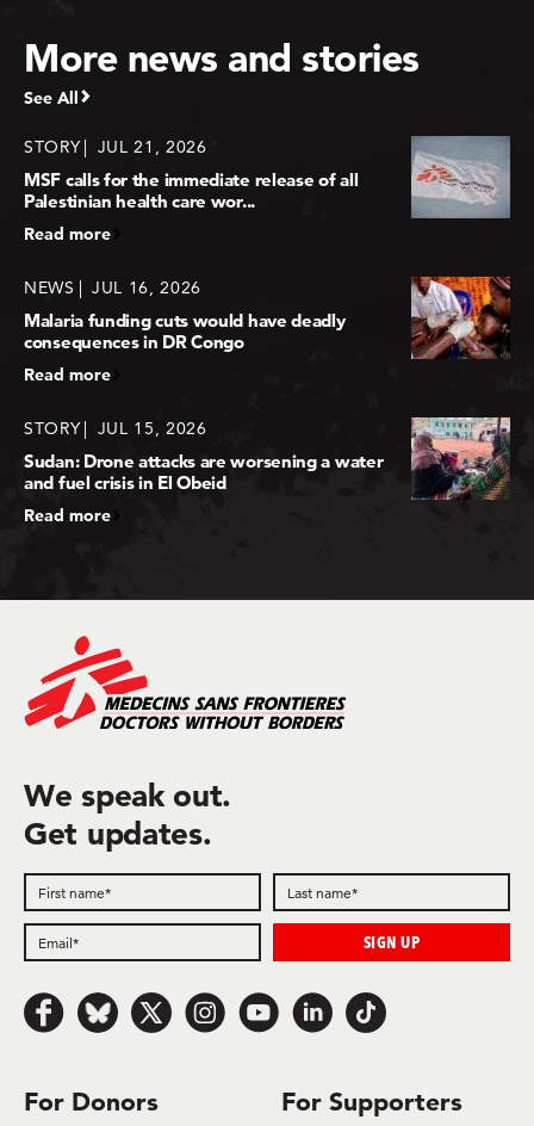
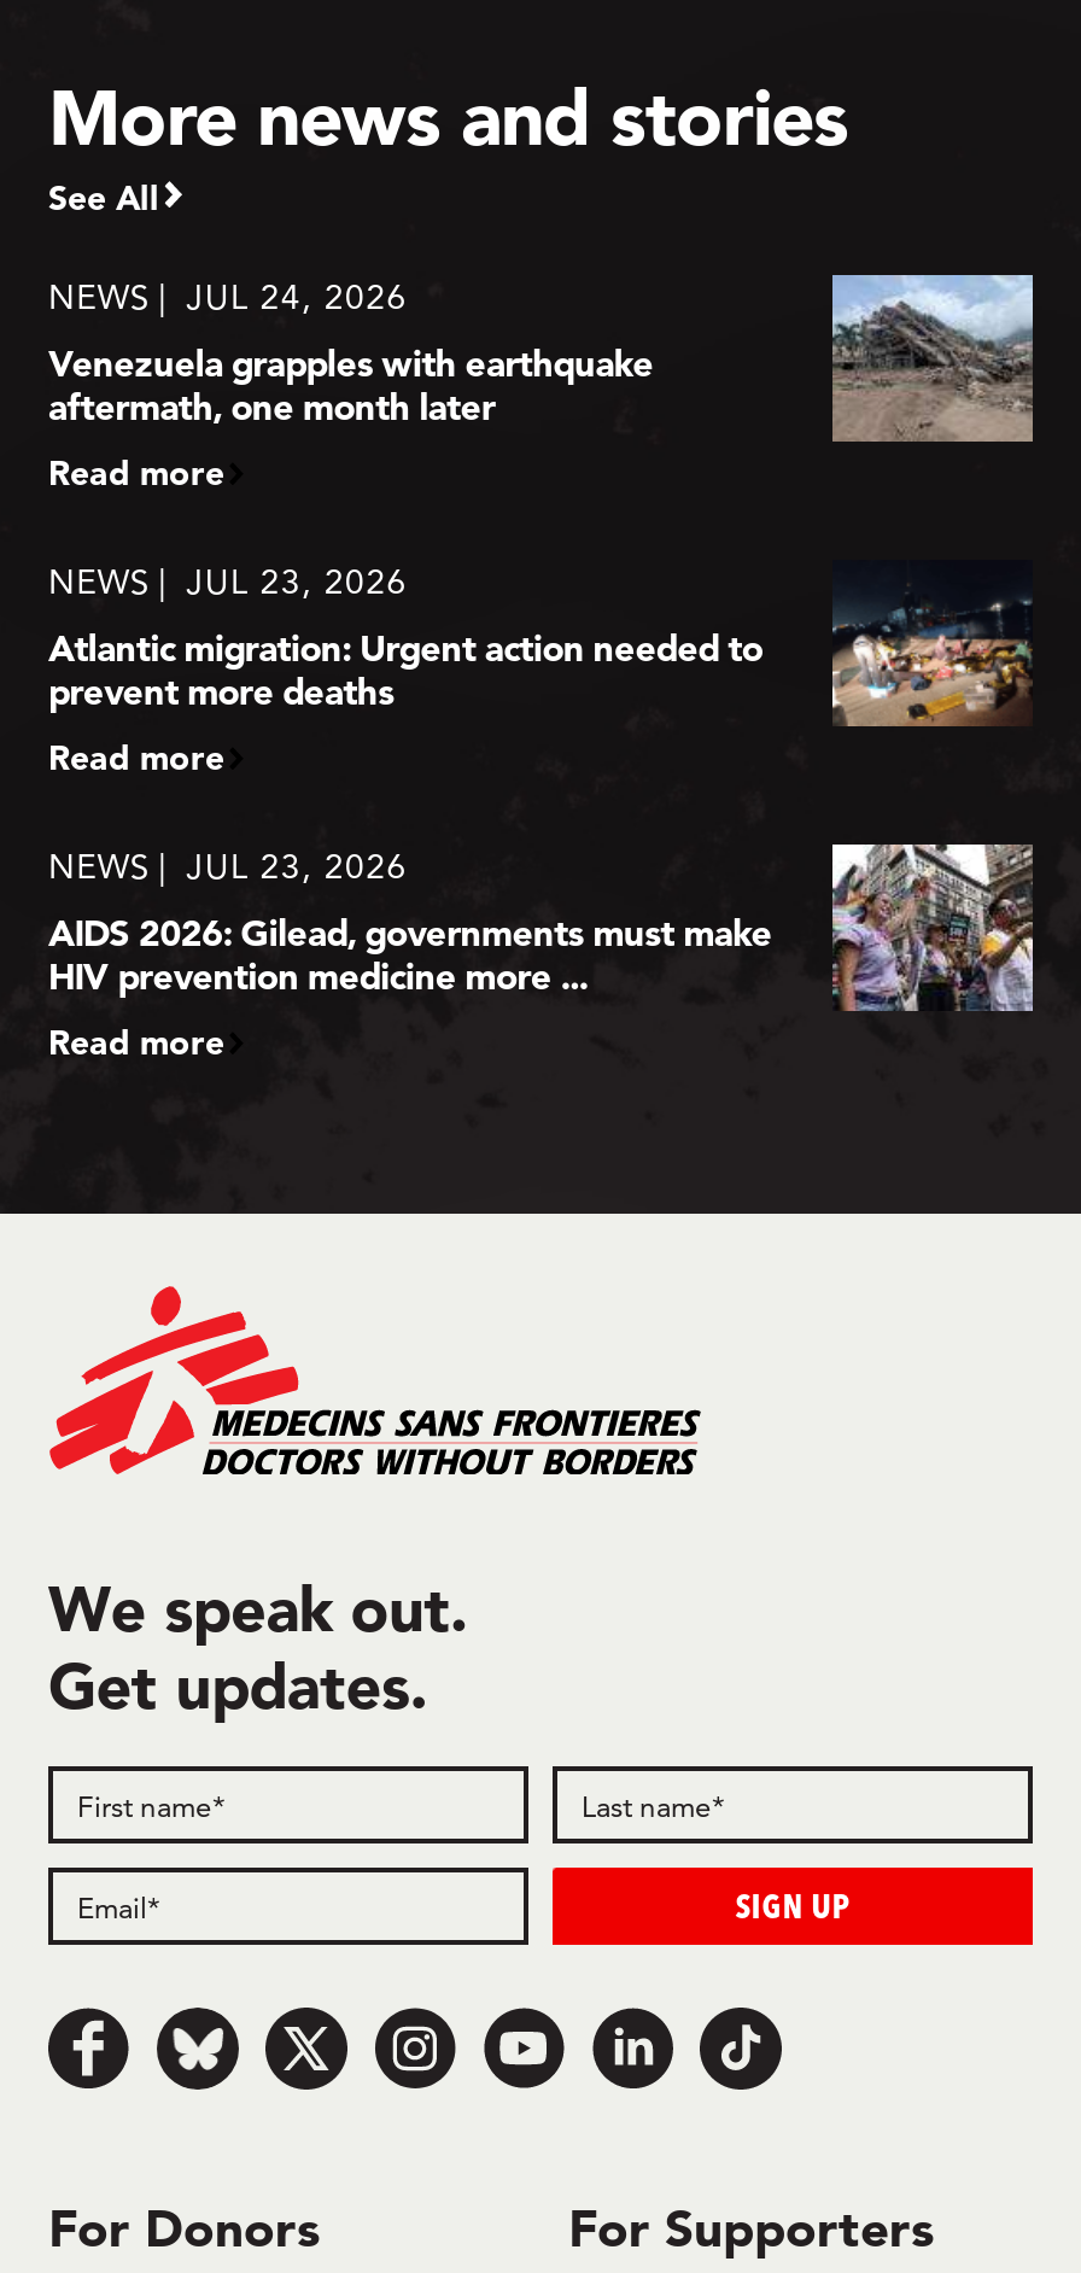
[24,135,207,157] STORY | JUL 21, 2026 -> [48,274,408,317] NEWS | JUL 24, 2026
[411,136,510,218] [image] -> [832,275,1033,442] [image]
[24,168,358,212] MSF calls for the immediate release of all | Palestinian health care wor... -> [48,339,653,428] Venezuela grapples with earthquake | aftermath, one month later
[24,276,201,298] NEWS JUL 16, 2026 -> [48,559,408,602] NEWS JUL 23, 2026
[410,276,511,359] [image] -> [830,560,1033,729] [image]
[24,308,345,352] Malaria funding cuts would have deadly | consequences in DR Congo -> [48,624,763,713] Atlantic migration: Urgent action needed to | prevent more deaths
[24,417,207,438] STORY | JUL 15, 2026 -> [48,843,408,887] NEWS | JUL 23, 2026
[24,416,510,500] [image] | Sudan: Drone attacks are worsening a water | and fuel crisis in El Obeid -> [48,842,1035,1013] [image] | AIDS 2026: Gilead, governments must make | HIV prevention medicine more ...

